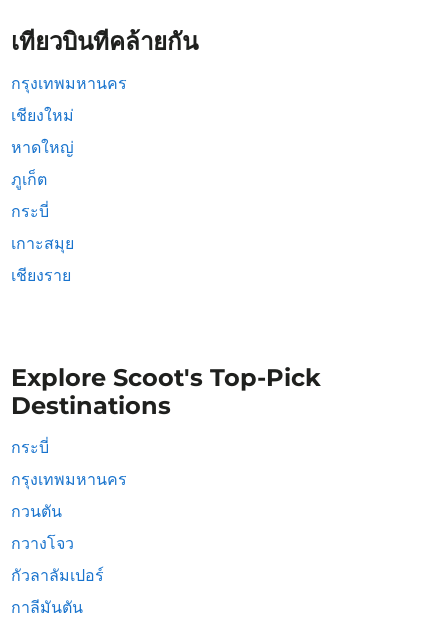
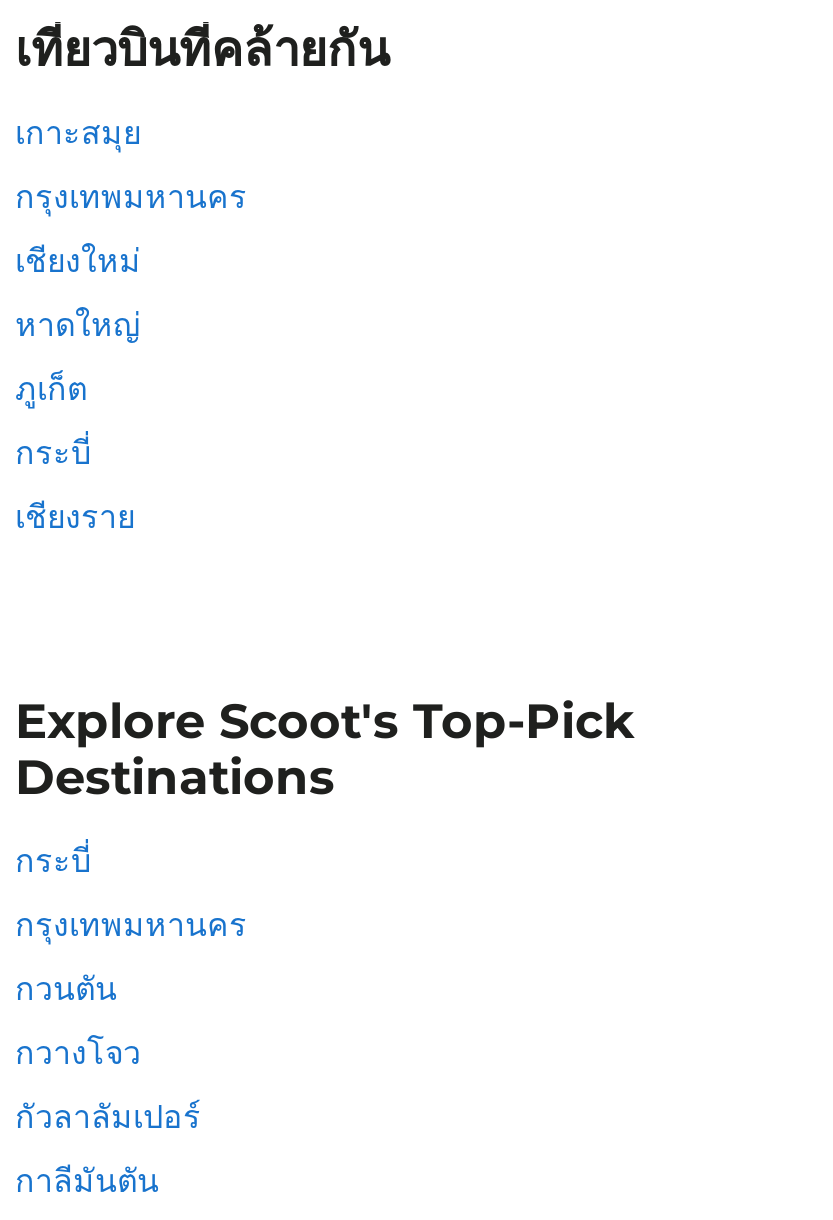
moved [11,74,127,221] -> [15,178,247,472]: กรุงเทพมหานคร | เชียงใหม่ | หาดใหญ่ | ภูเก็ต | กระบี่
moved [11,234,74,253] -> [15,114,141,152]: เกาะสมุย

